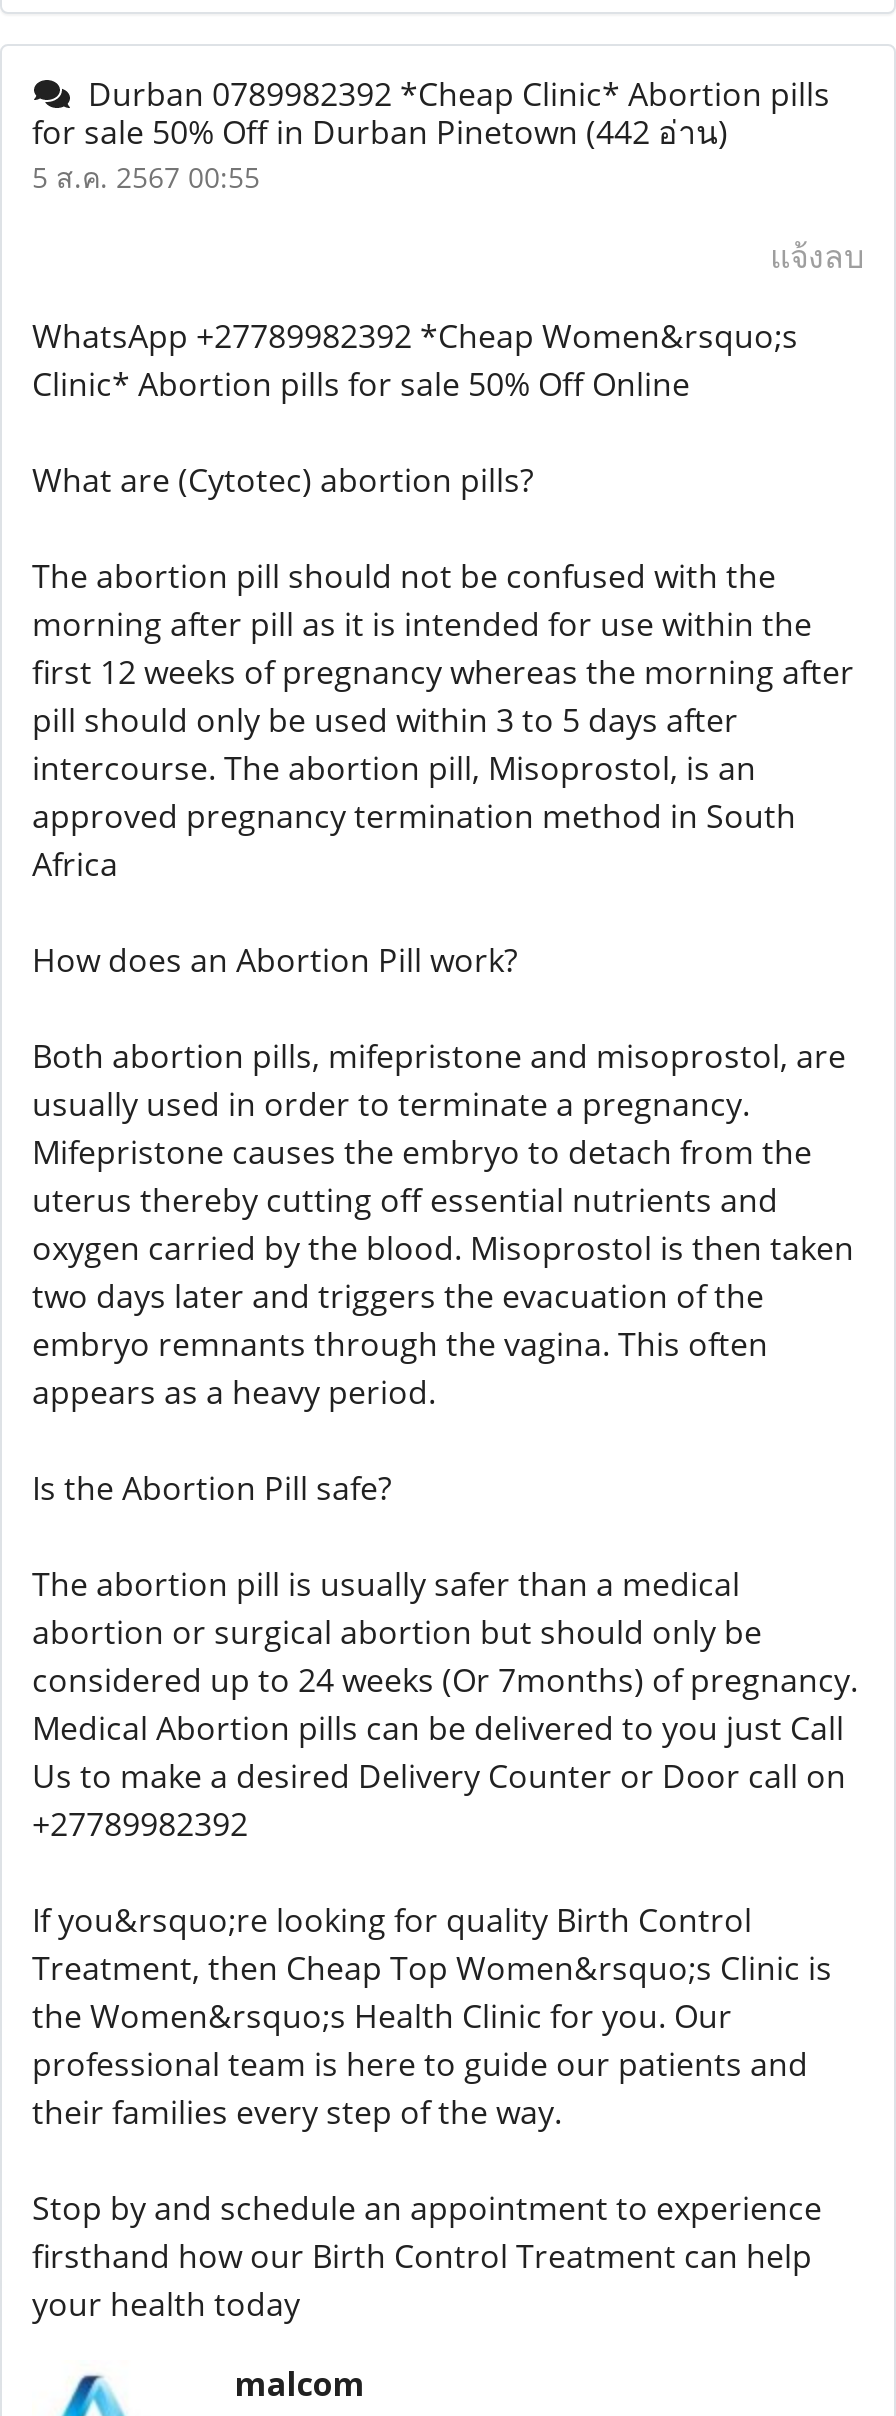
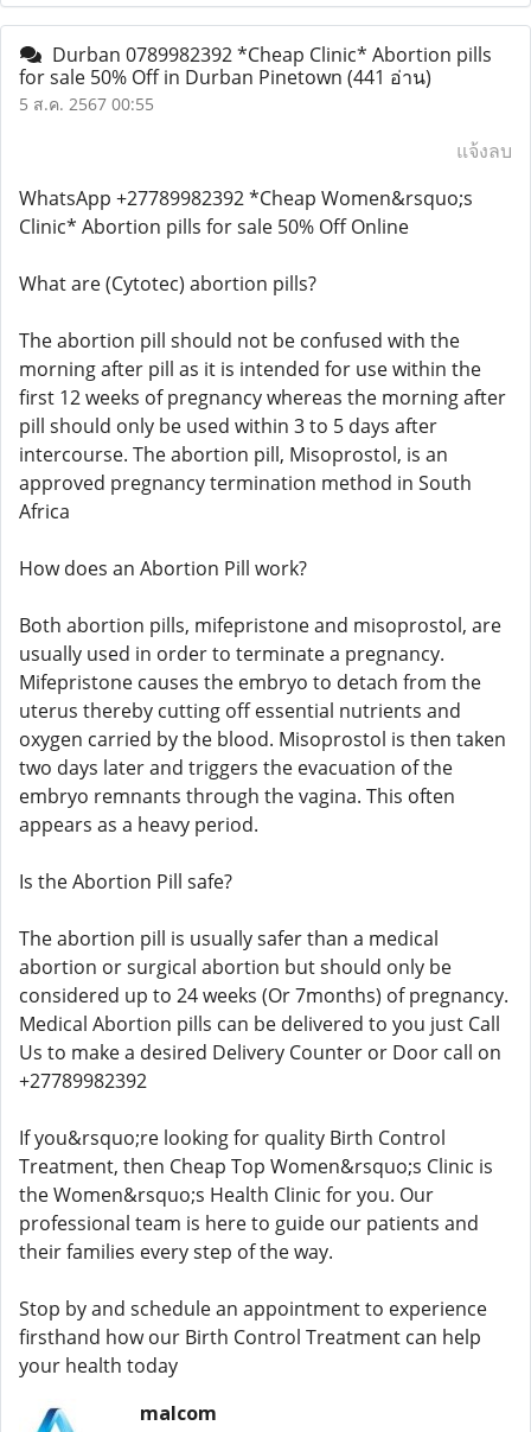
[32,110,728,154] for sale 50% Off in Durban Pinetown (442 อ่าน) -> [19,64,431,90] for sale 50% Off in Durban Pinetown (441 อ่าน)

